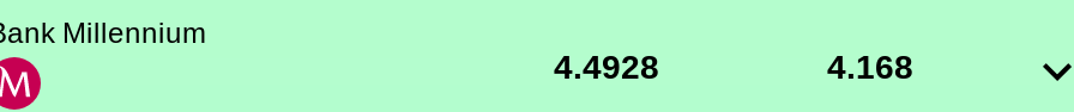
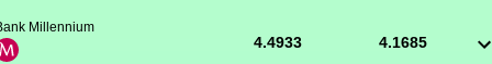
[554,48,659,86] 4.4928 -> [254,34,302,51] 4.4933
[827,48,913,86] 4.168 -> [379,34,427,51] 4.1685

